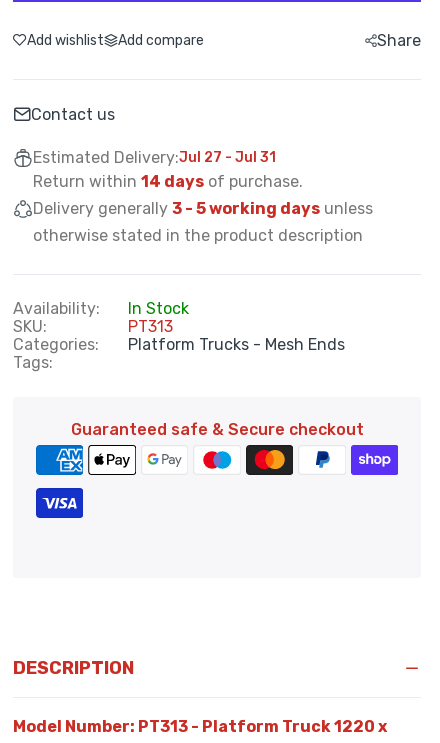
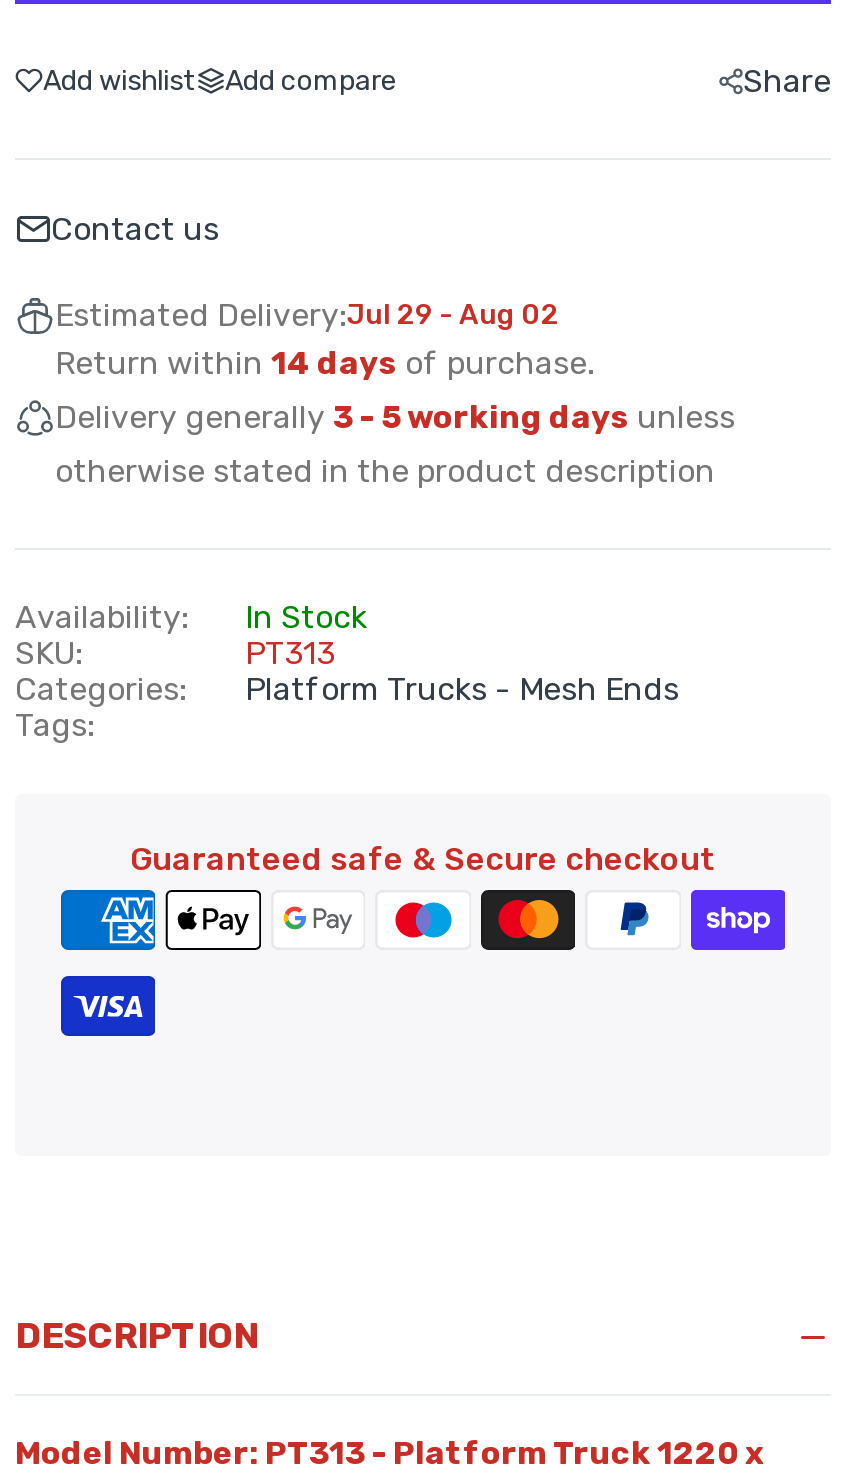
[33,148,276,167] Estimated Delivery:Jul 27 - Jul 31 -> [55,296,559,334] Estimated Delivery:Jul 29 - Aug 02

